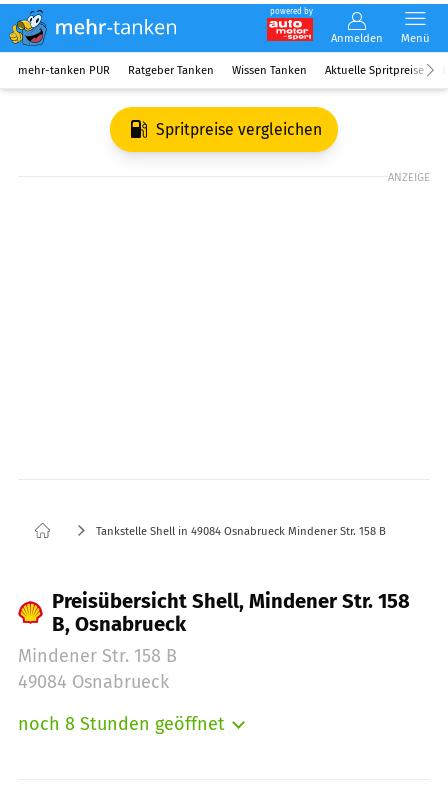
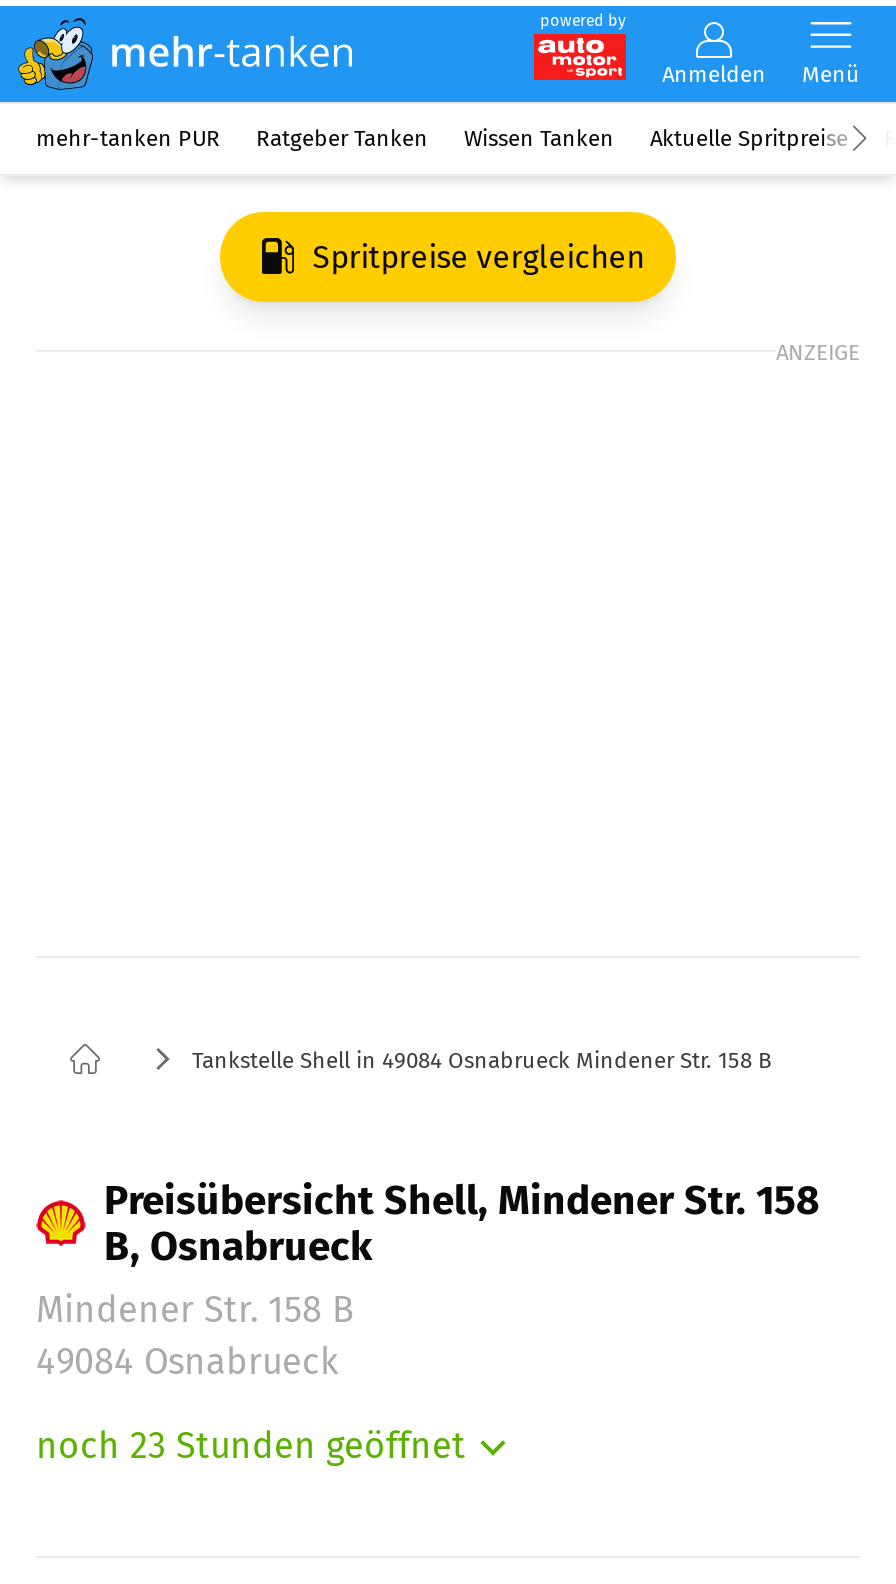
[18,713,225,735] noch 8 Stunden geöffnet -> [36,1425,466,1469] noch 23 Stunden geöffnet

